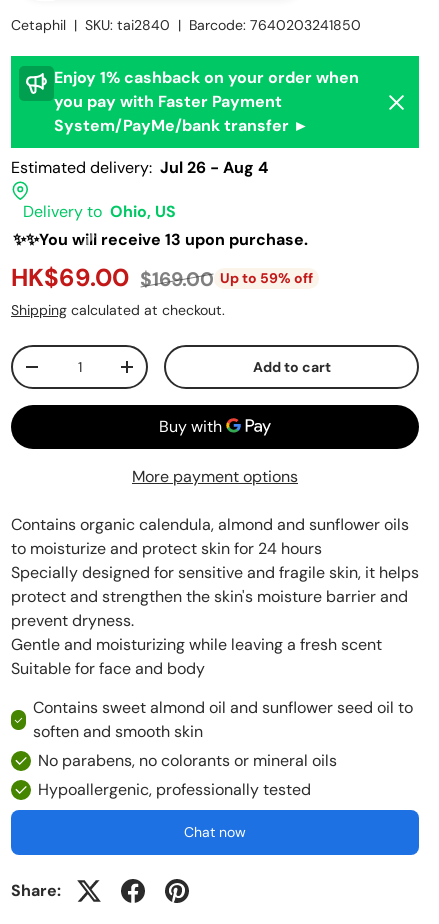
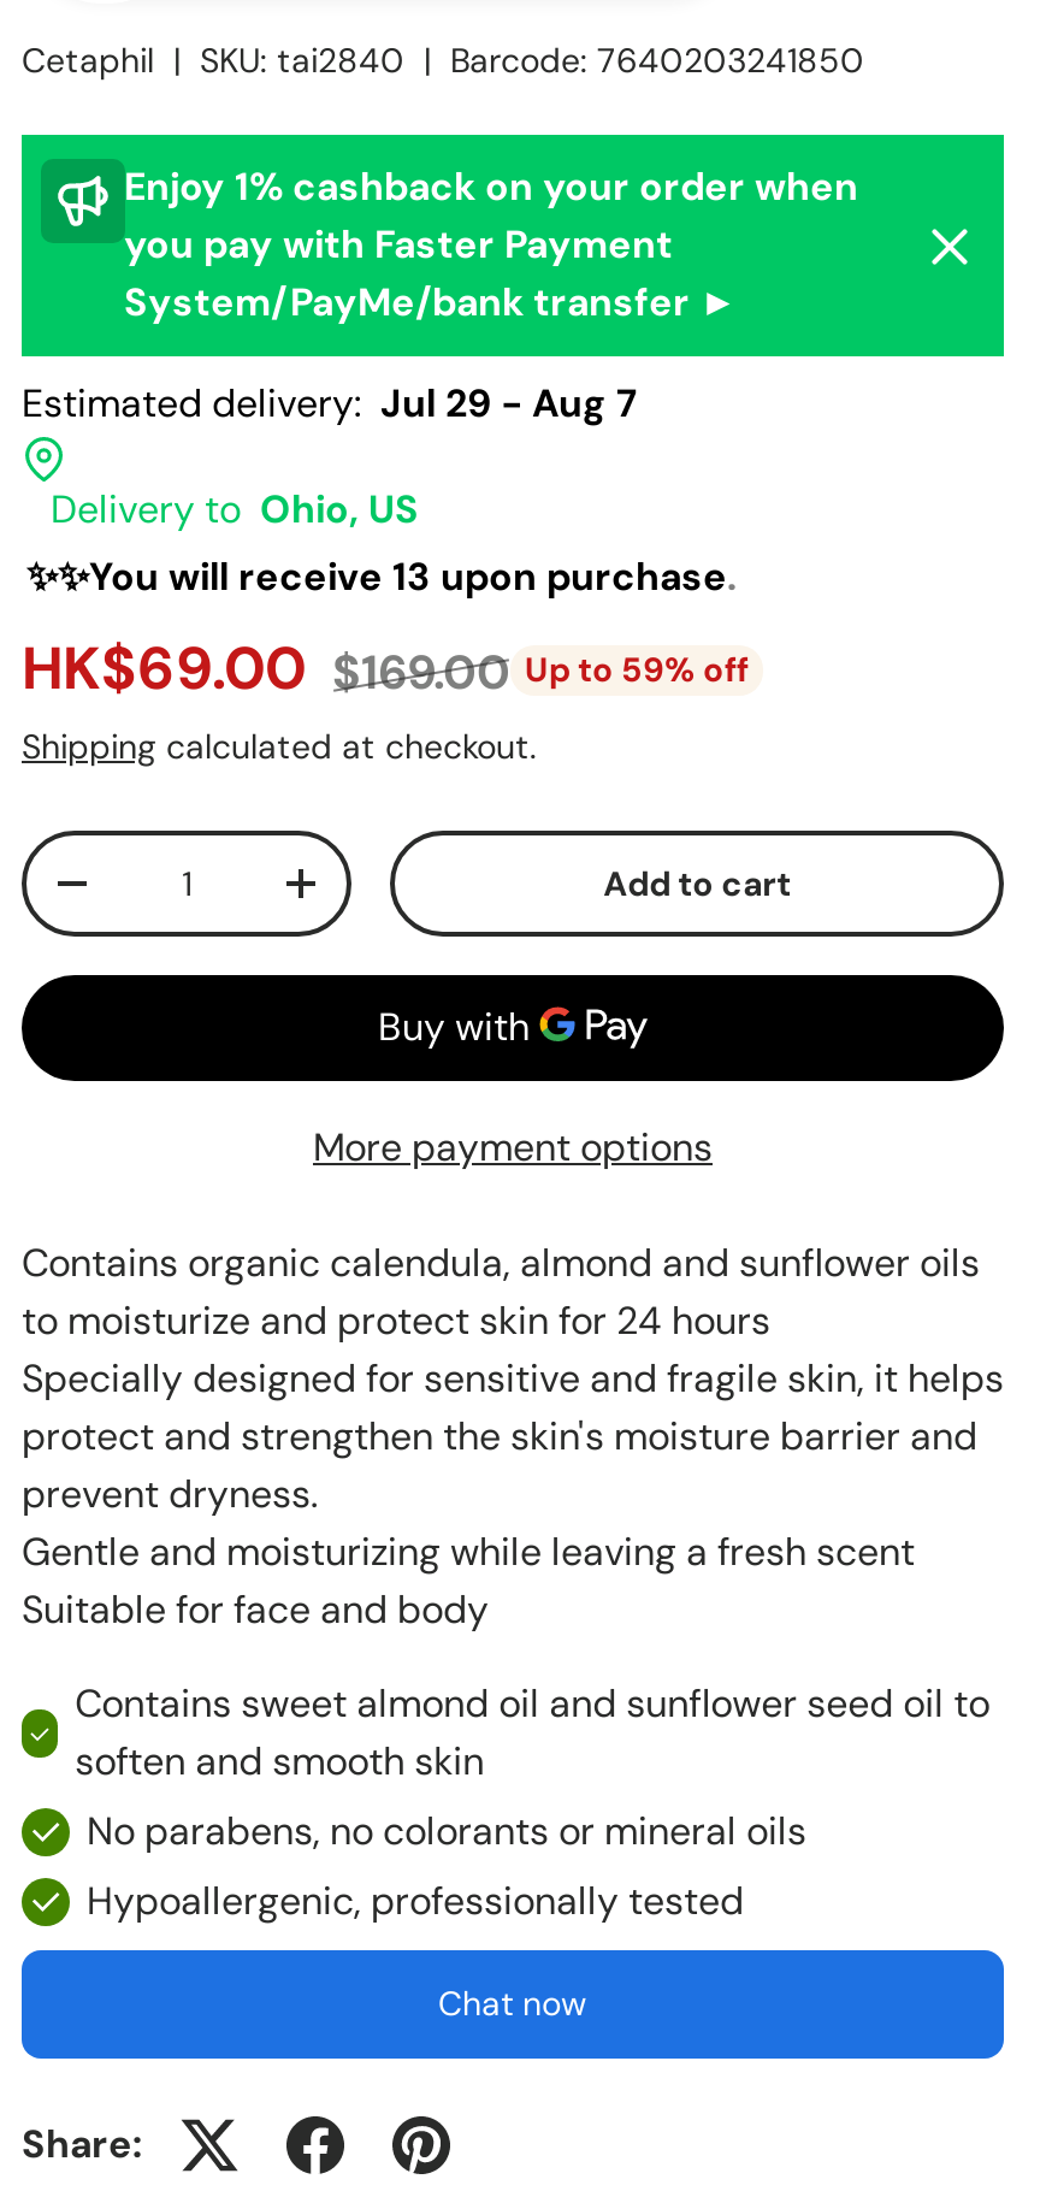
[11,157,268,178] Estimated delivery: Jul 26 - Aug 4 -> [22,378,638,429] Estimated delivery: Jul 29 - Aug 7

